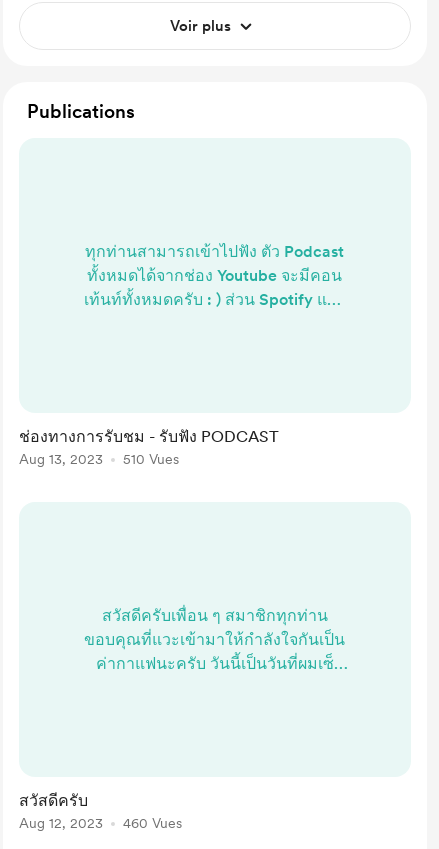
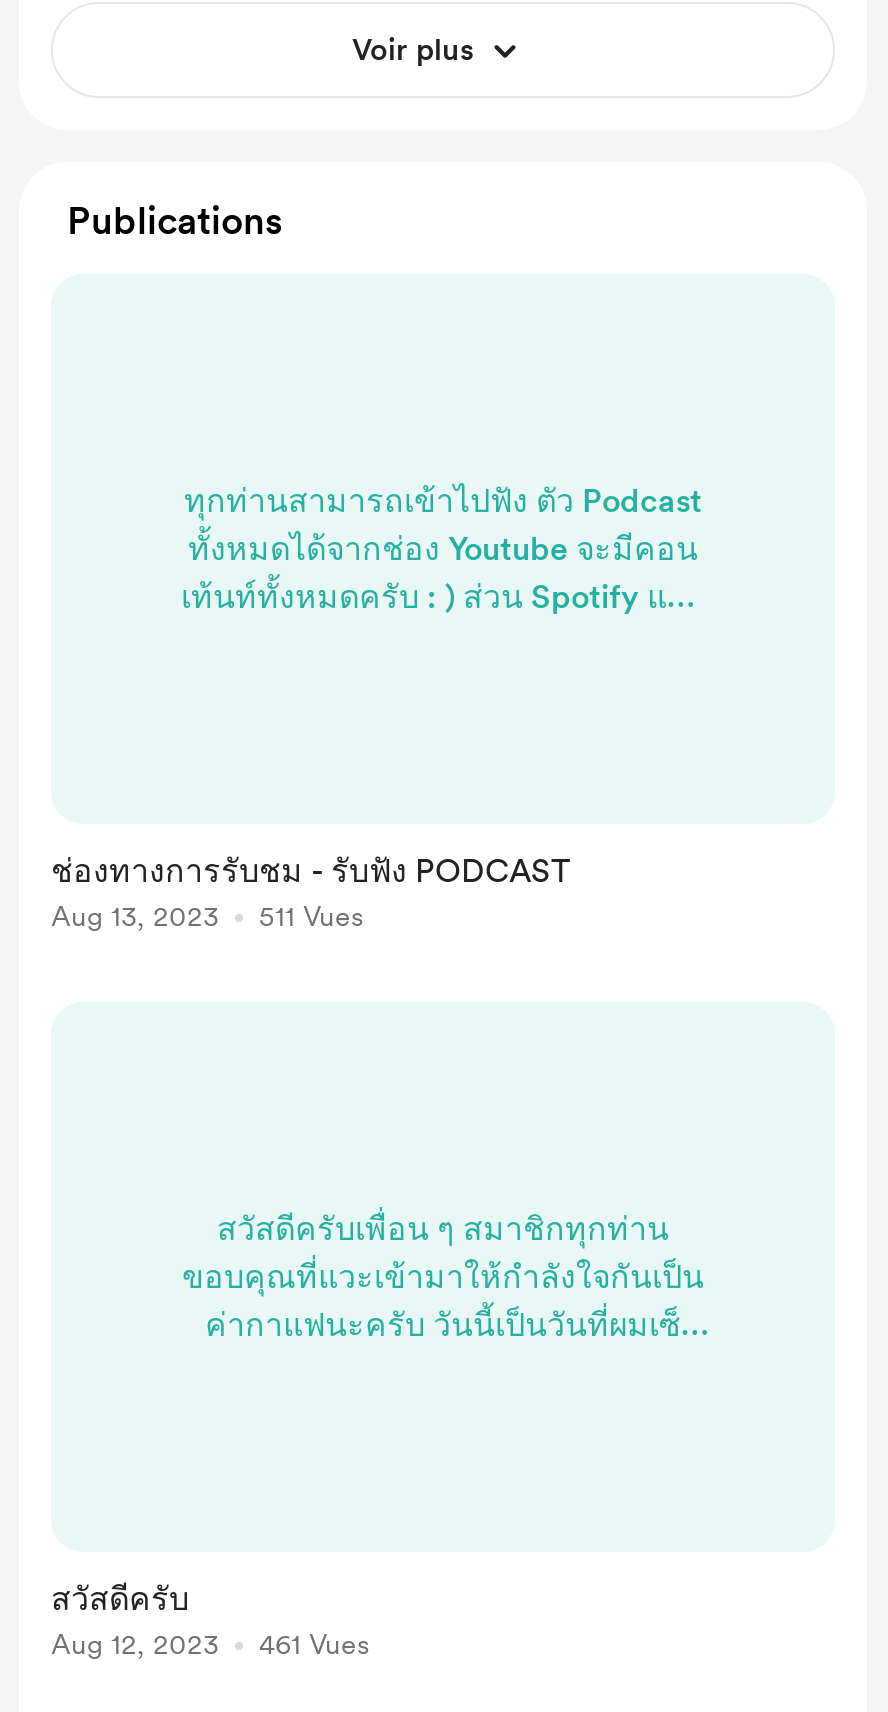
[19,451,179,467] Aug 13, 2023 510 Vues -> [51,900,363,932] Aug 13, 2023 511 Vues
[19,815,182,831] Aug 12, 2023 460 Vues -> [51,1628,369,1660] Aug 12, 2023 461 Vues

